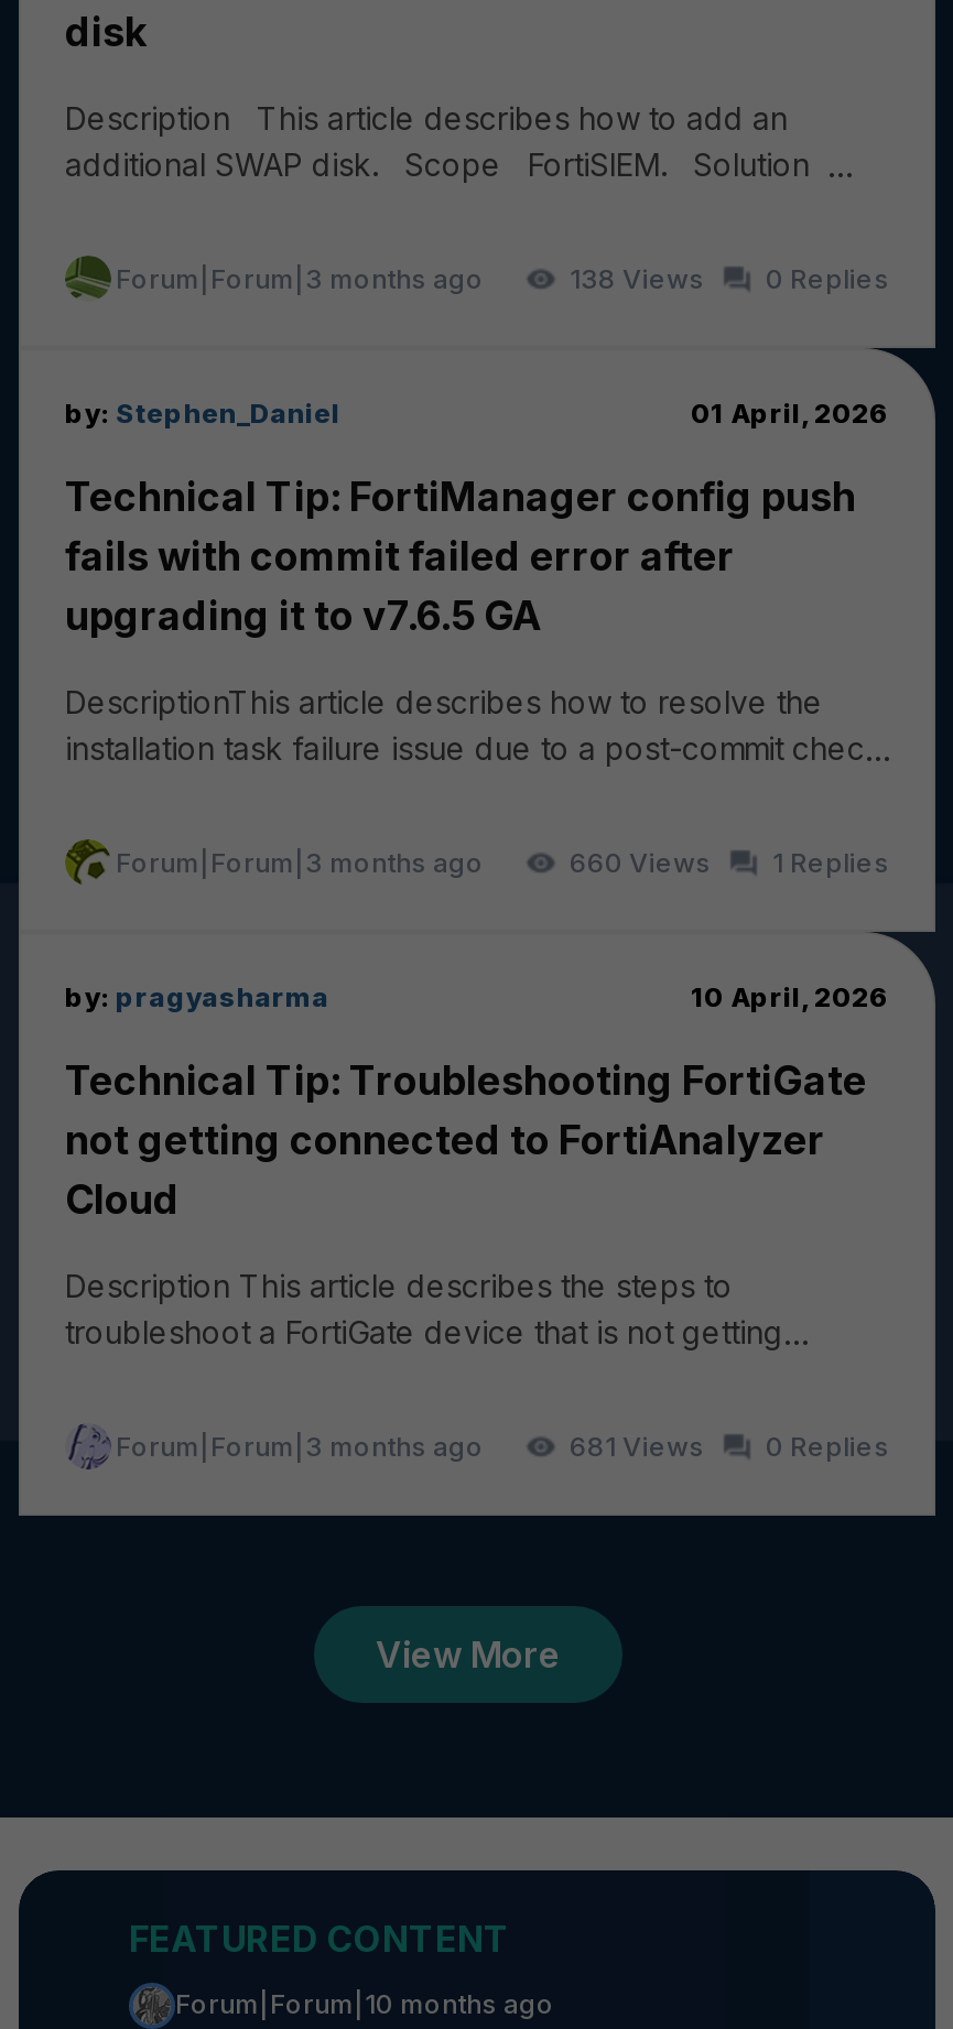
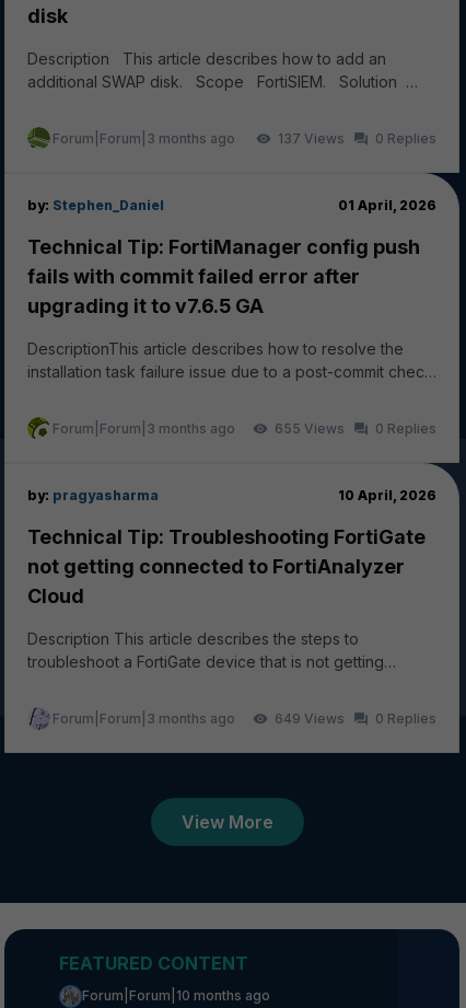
[570,262,616,295] 138 -> [278,130,301,146] 137
[570,846,622,879] 660 -> [275,420,301,436] 655
[772,846,783,879] 1 -> [375,420,384,436] 0
[570,1429,616,1462] 681 -> [275,710,301,727] 649

